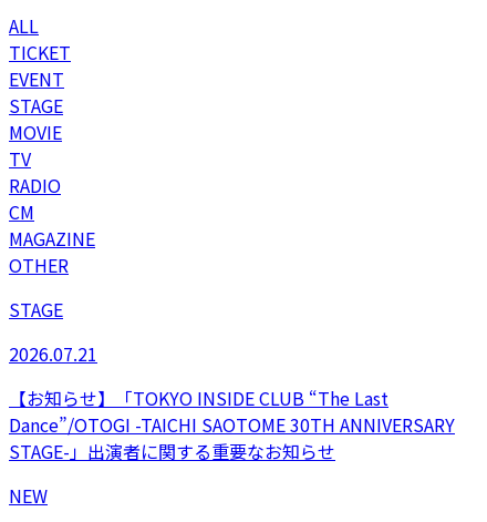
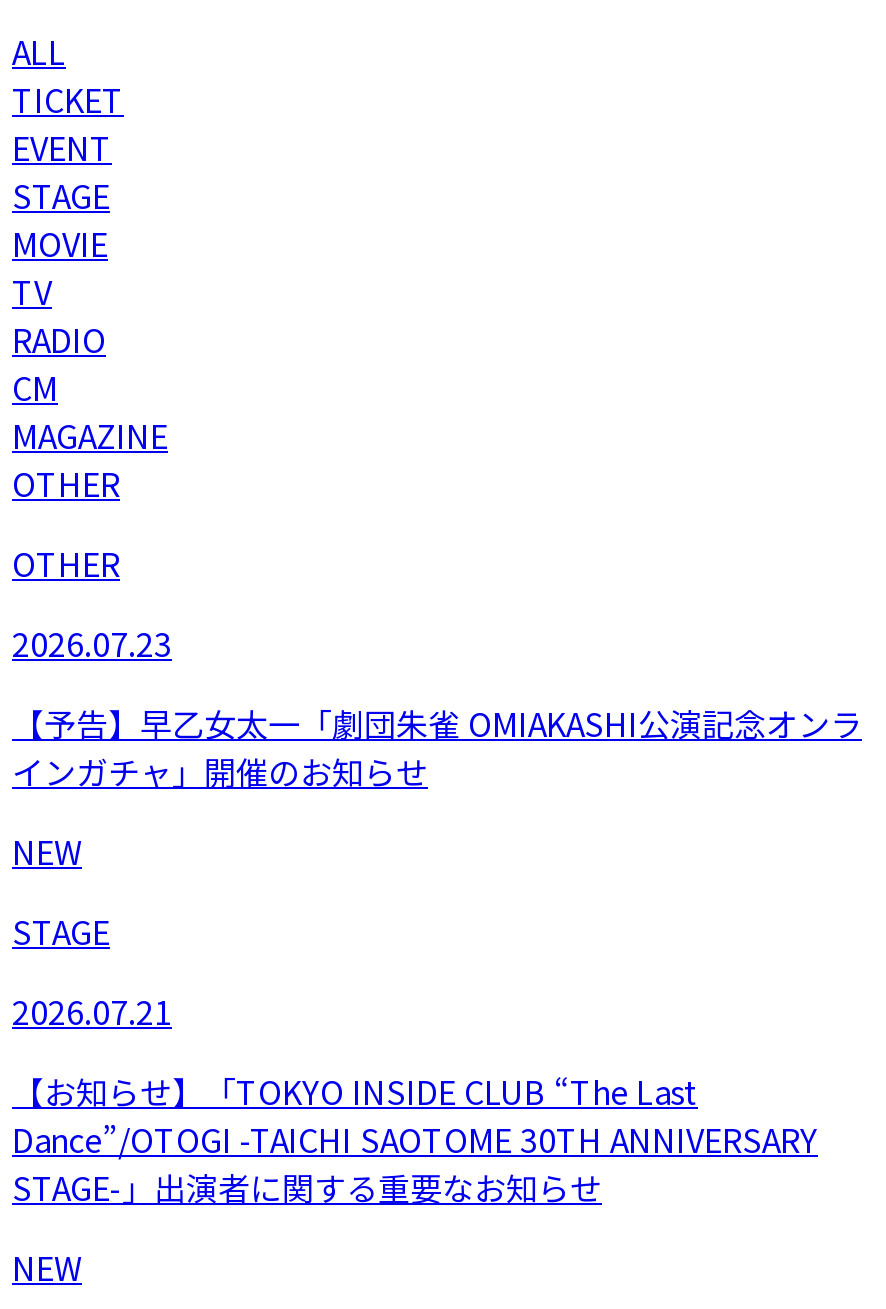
none -> [12,539,862,875] OTHER | 2026.07.23 | 【予告】早乙女太一「劇団朱雀 OMIAKASHI公演記念オンラ | インガチャ」開催のお知らせ | NEW

